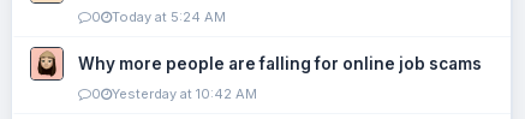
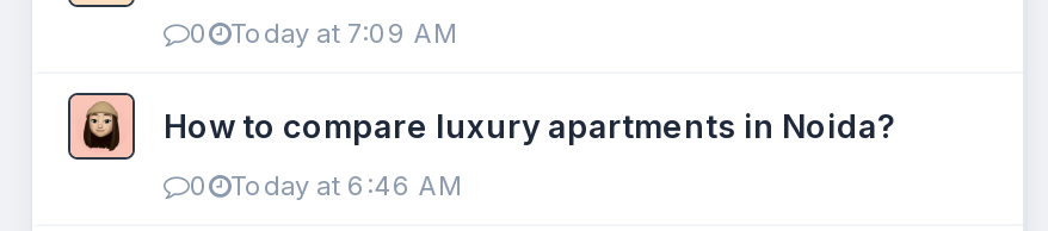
[91,8,226,25] 0 Today at 5:24 AM -> [190,17,457,50] 0 Today at 7:09 AM
[78,54,482,73] Why more people are falling for online job scams -> [164,107,894,145] How to compare luxury apartments in Noida?
[112,85,257,102] Yesterday at 10:42 AM -> [230,169,462,202] Today at 6:46 AM

